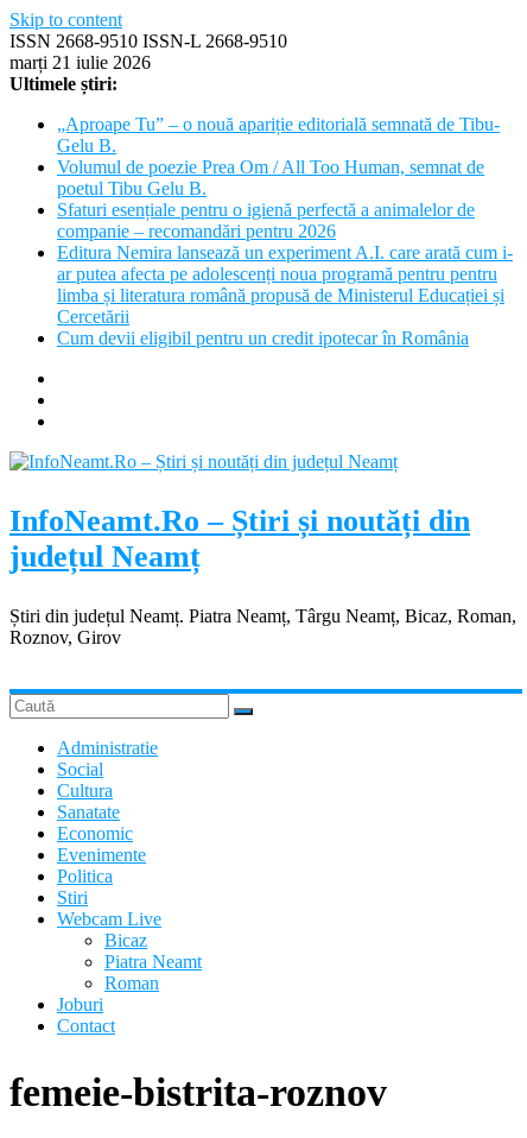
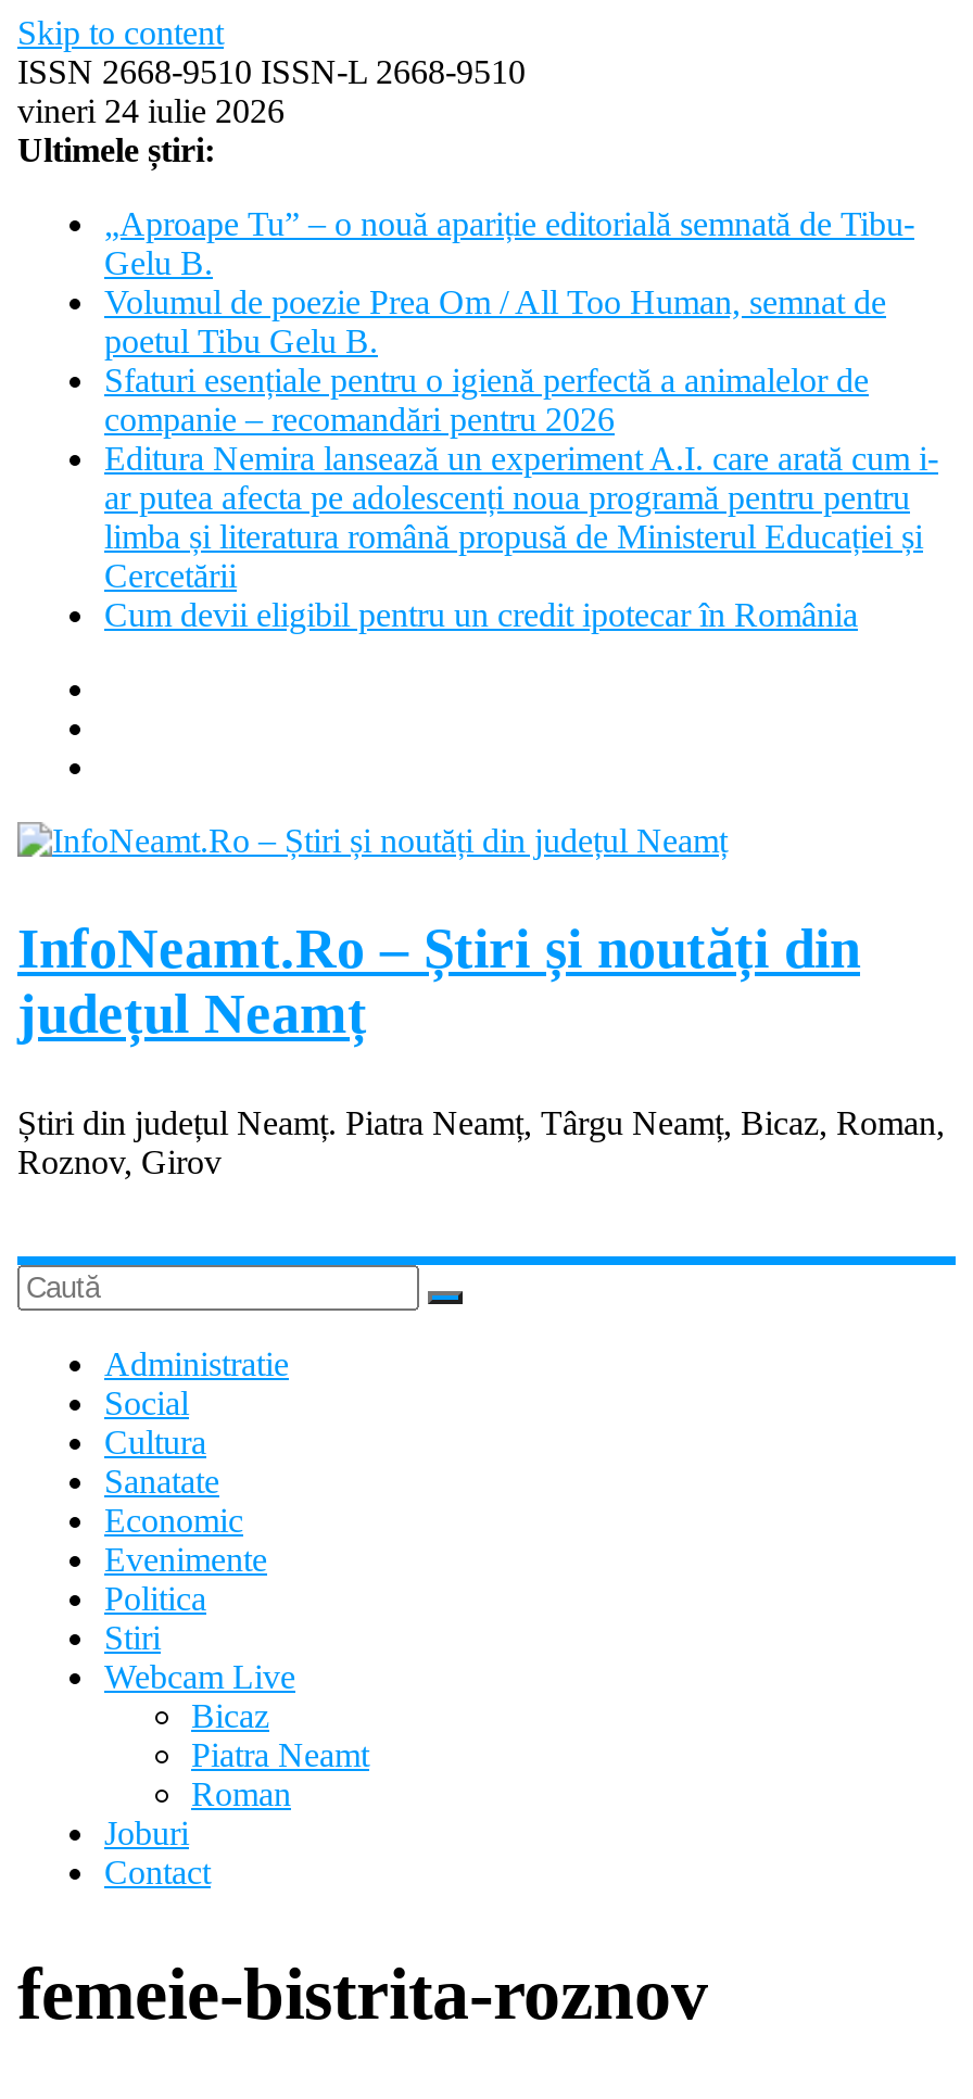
[9,52,151,72] marți 21 iulie 2026 -> [17,92,285,129] vineri 24 iulie 2026

